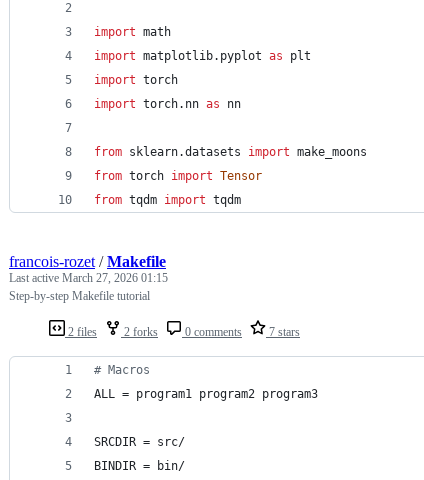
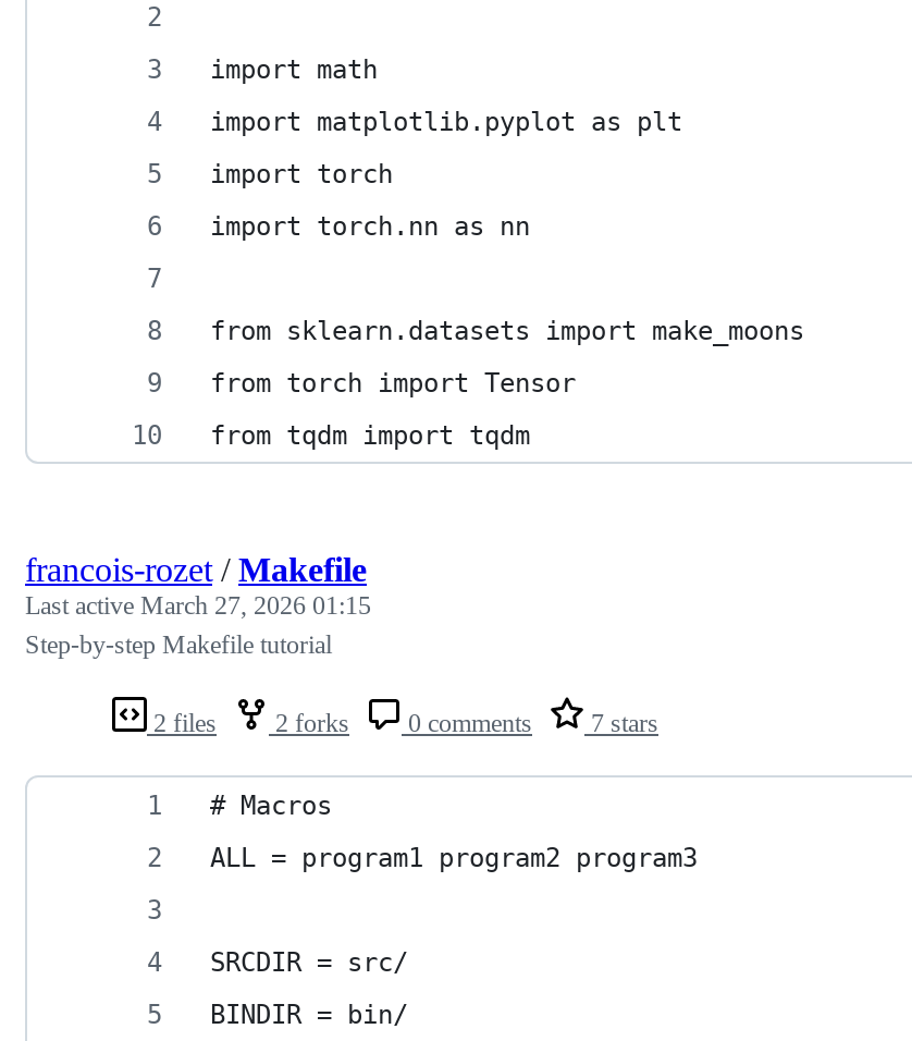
[94,363,150,377] #Macros -> [210,790,332,821] # Macros

